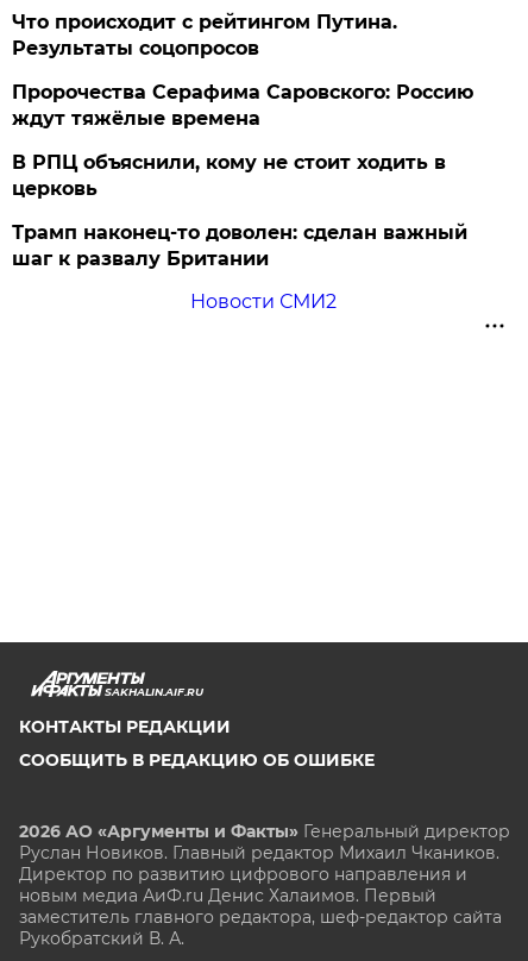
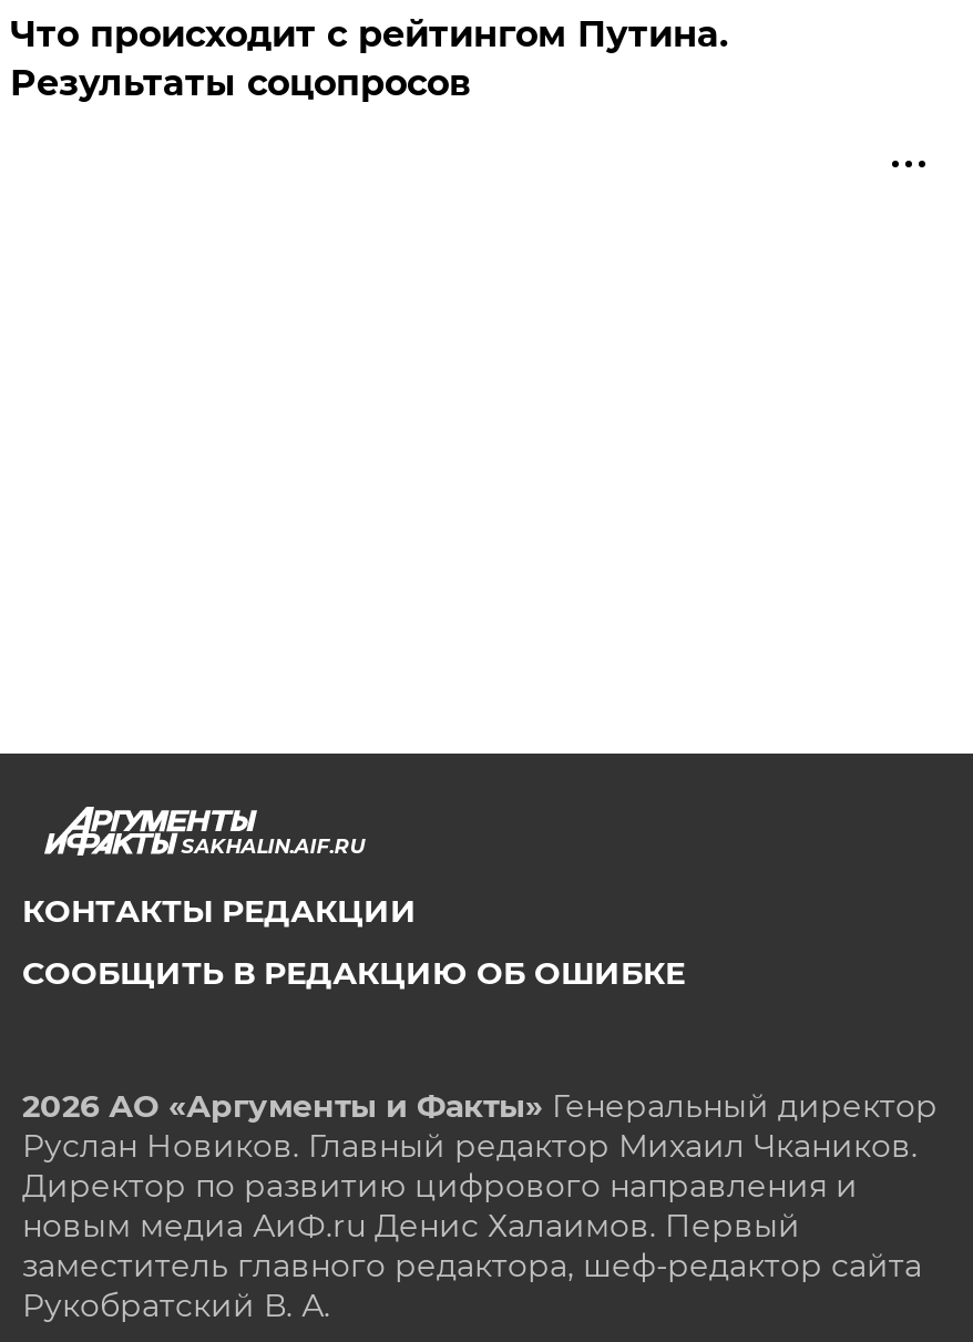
[12,81,474,313] Пророчества Серафима Саровского: Россию | ждут тяжёлые времена | В РПЦ объяснили, кому не стоит ходить в | церковь | Трамп наконец-то доволен: сделан важный | шаг к развалу Британии | Новости СМИ2 -> none

